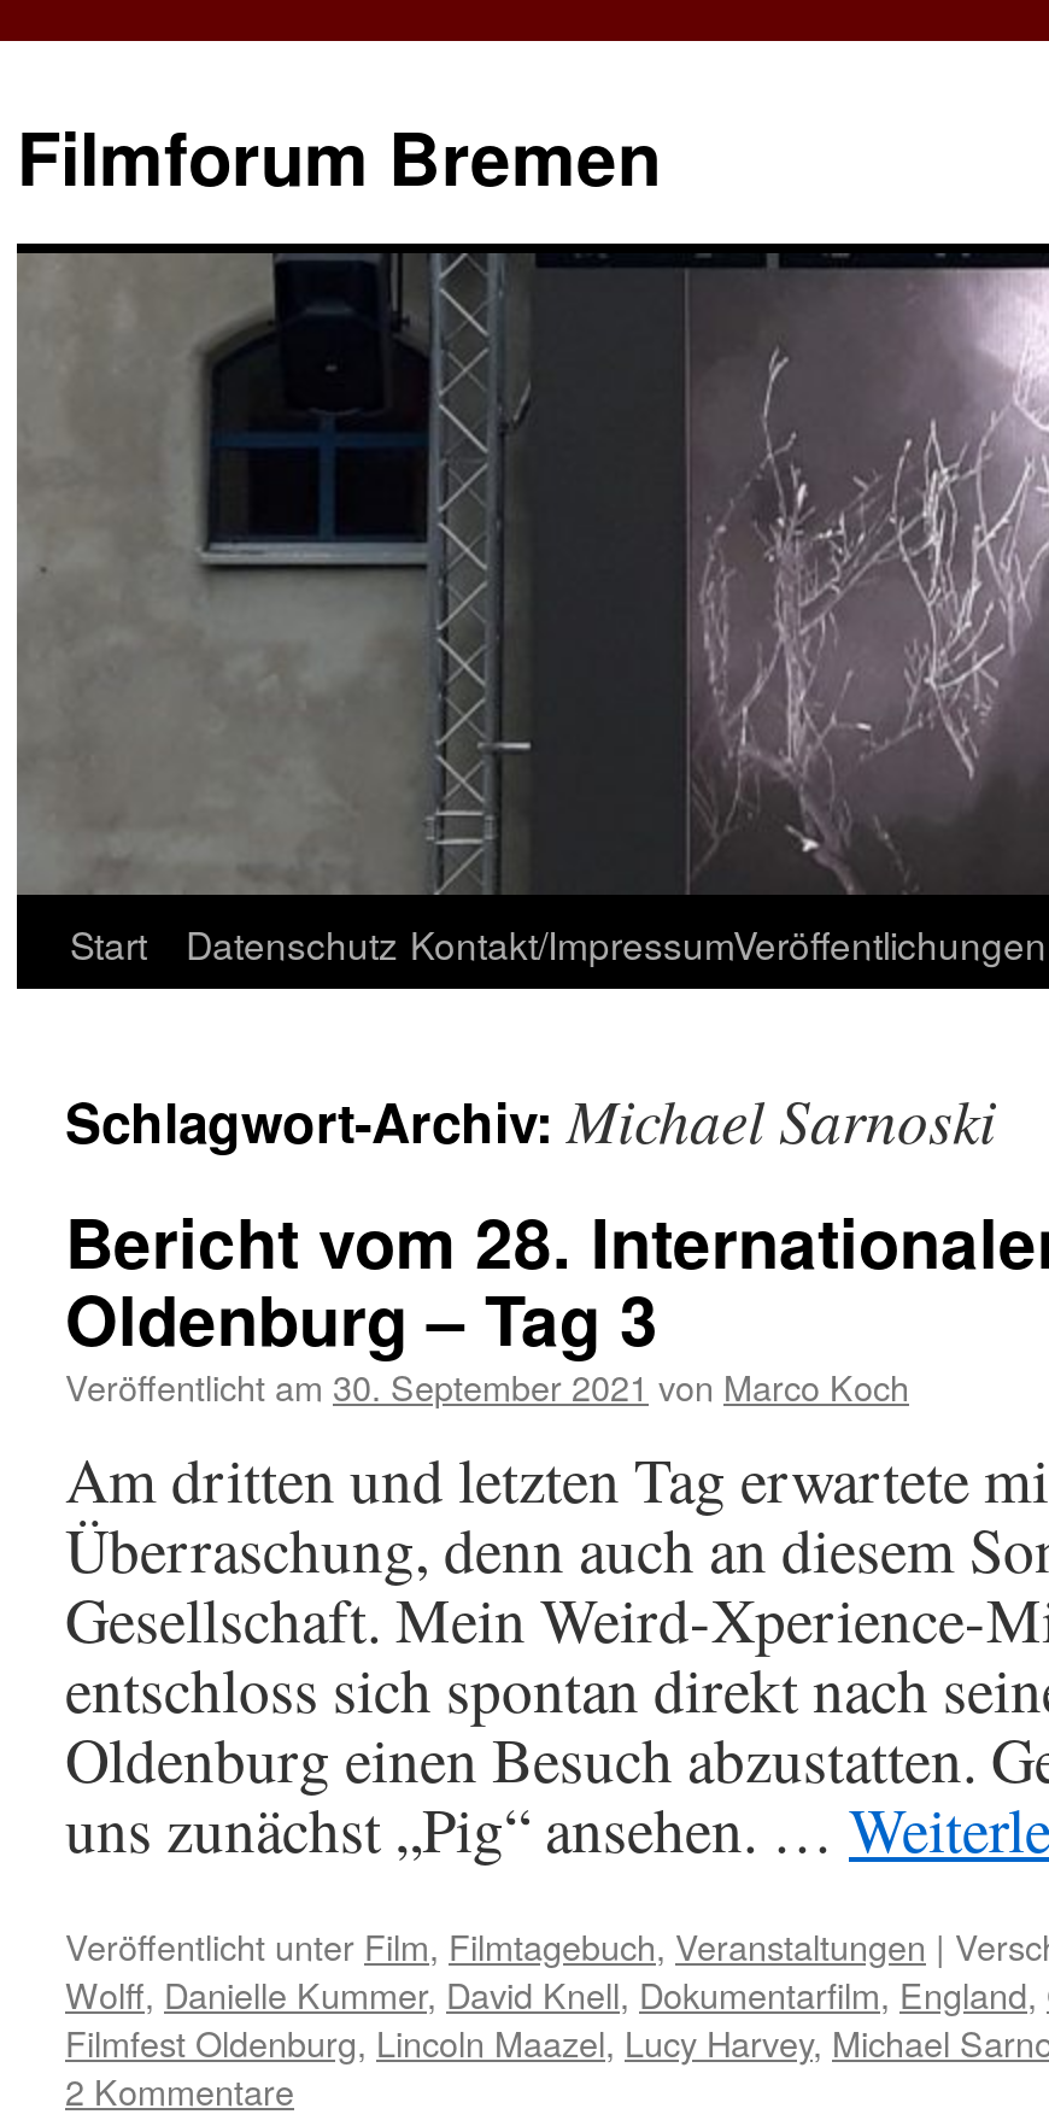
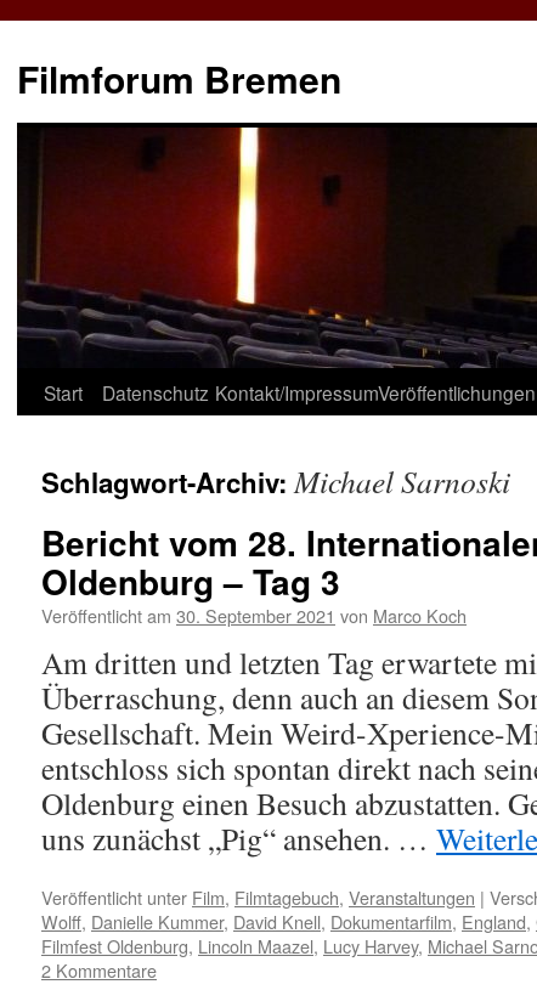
[17,251,1042,897] [image] -> [17,128,533,368] [image]

